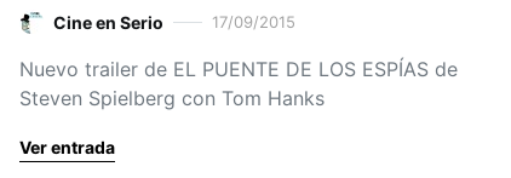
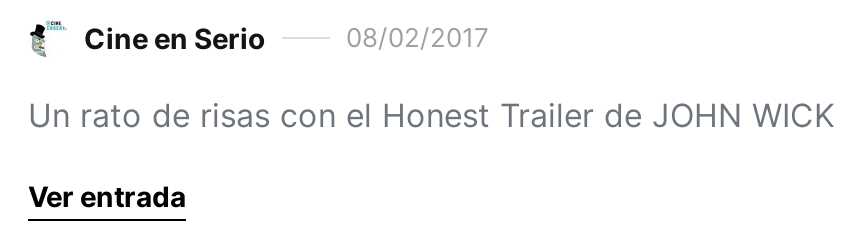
[212,12,295,31] 17/09/2015 -> [346,21,488,53] 08/02/2017
[19,57,458,110] Nuevo trailer de EL PUENTE DE LOS ESPÍAS de | Steven Spielberg con Tom Hanks -> [28,95,834,135] Un rato de risas con el Honest Trailer de JOHN WICK

